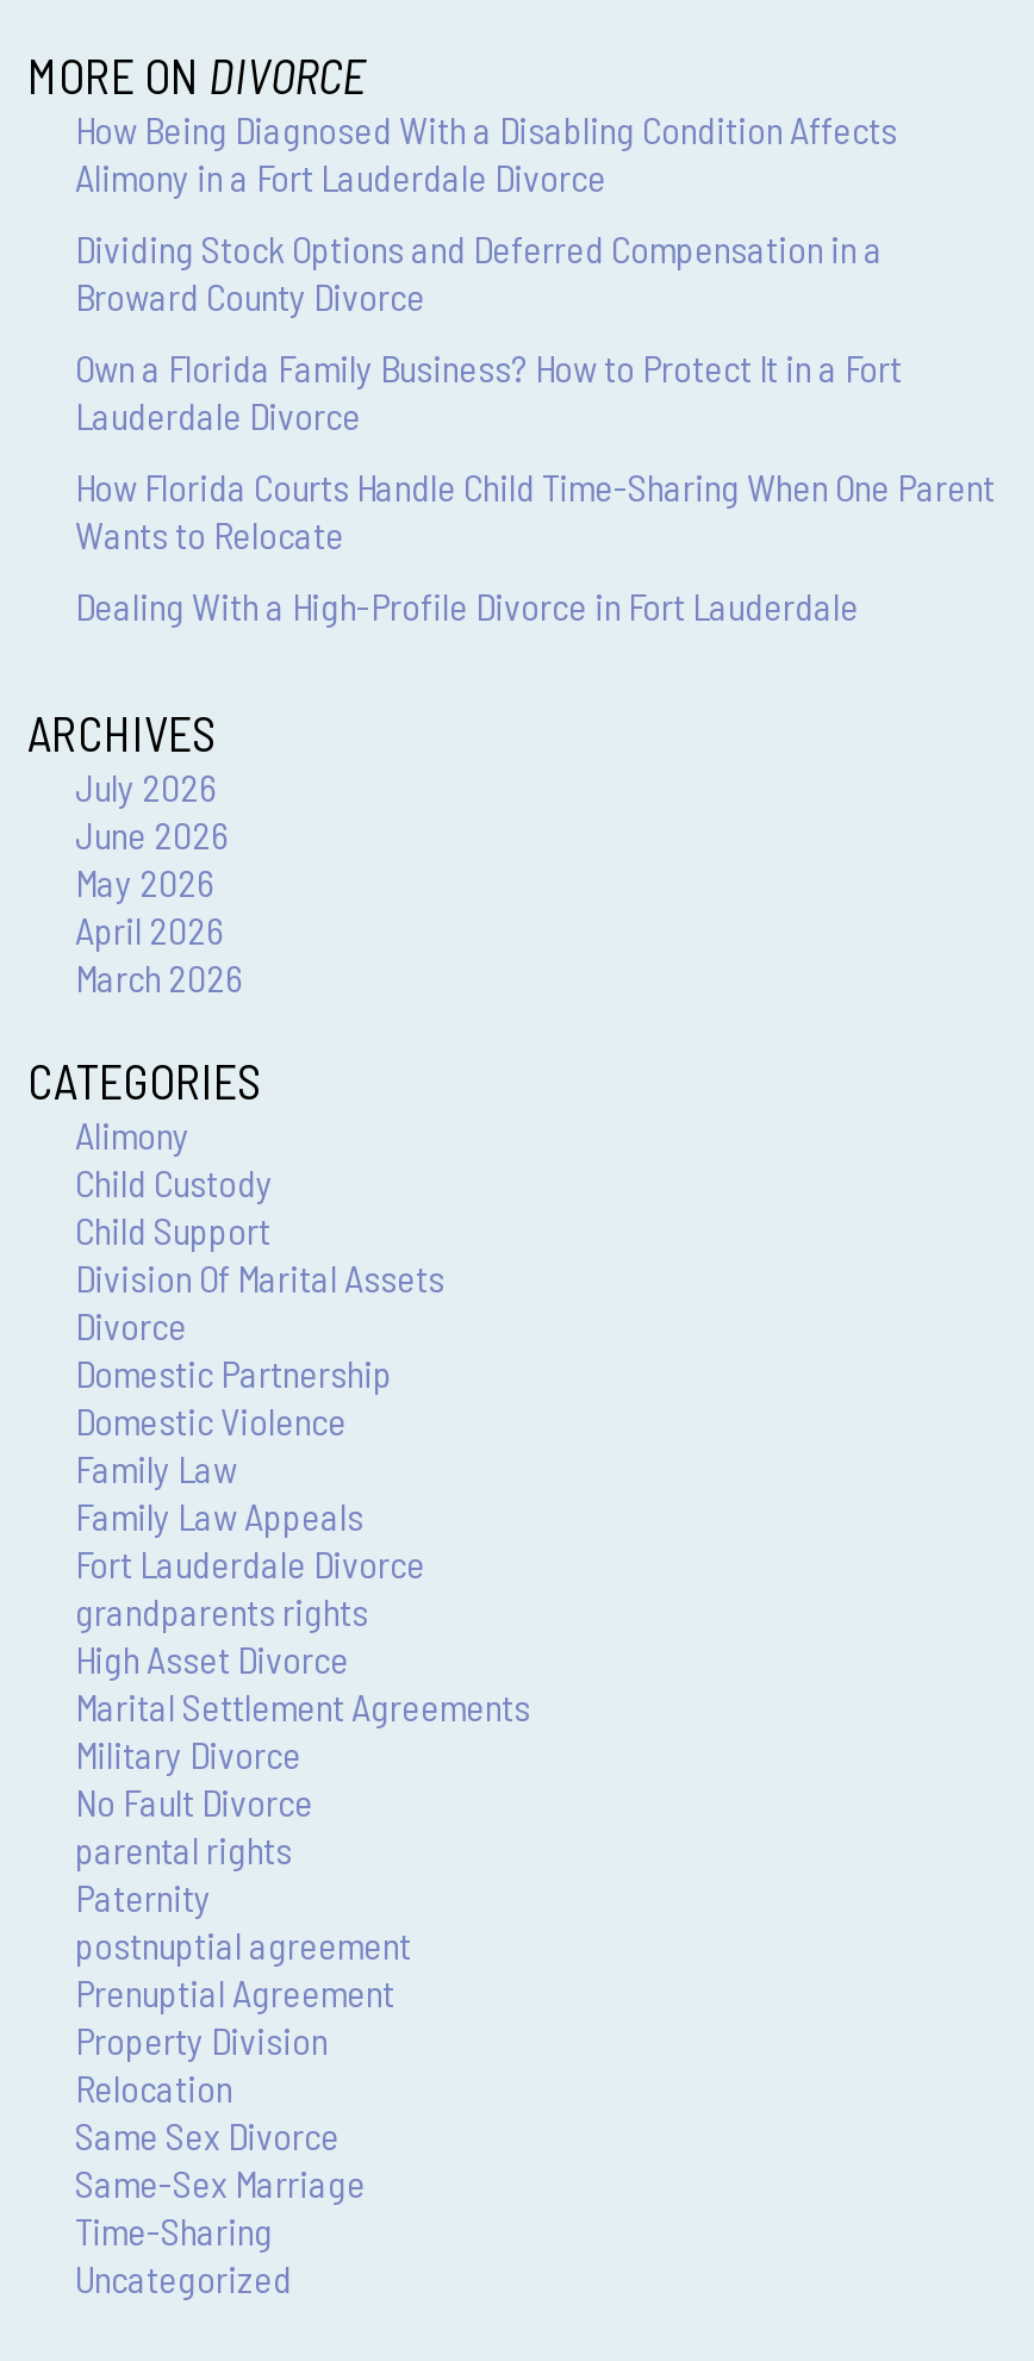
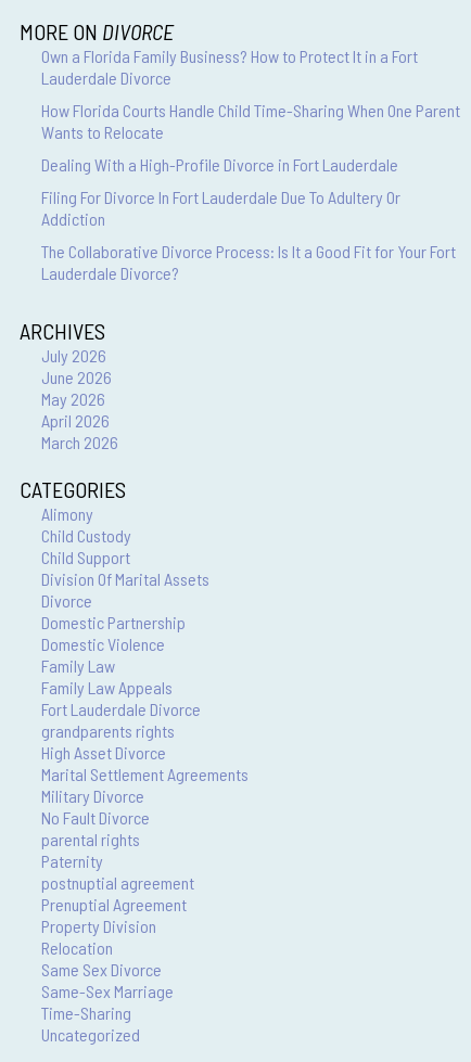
[75,106,897,318] How Being Diagnosed With a Disabling Condition Affects | Alimony in a Fort Lauderdale Divorce | Dividing Stock Options and Deferred Compensation in a | Broward County Divorce -> none
moved [75,344,995,628] -> [41,46,460,175]: Own a Florida Family Business? How to Protect It in a Fort | Lauderdale Divorce | How Florida Courts Handle Child Time-Sharing When One Parent | Wants to Relocate | Dealing With a High-Profile Divorce in Fort Lauderdale
none -> [41,187,456,283] Filing For Divorce In Fort Lauderdale Due To Adultery Or | Addiction | The Collaborative Divorce Process: Is It a Good Fit for Your Fort | Lauderdale Divorce?

